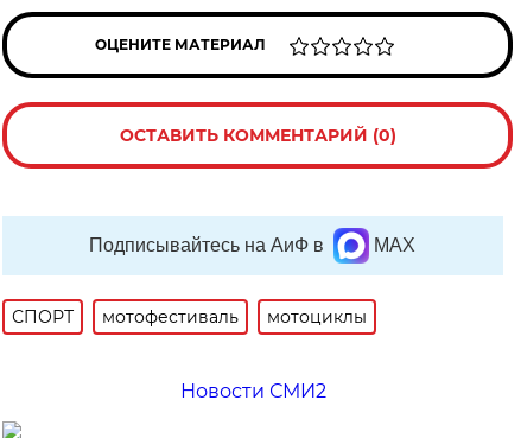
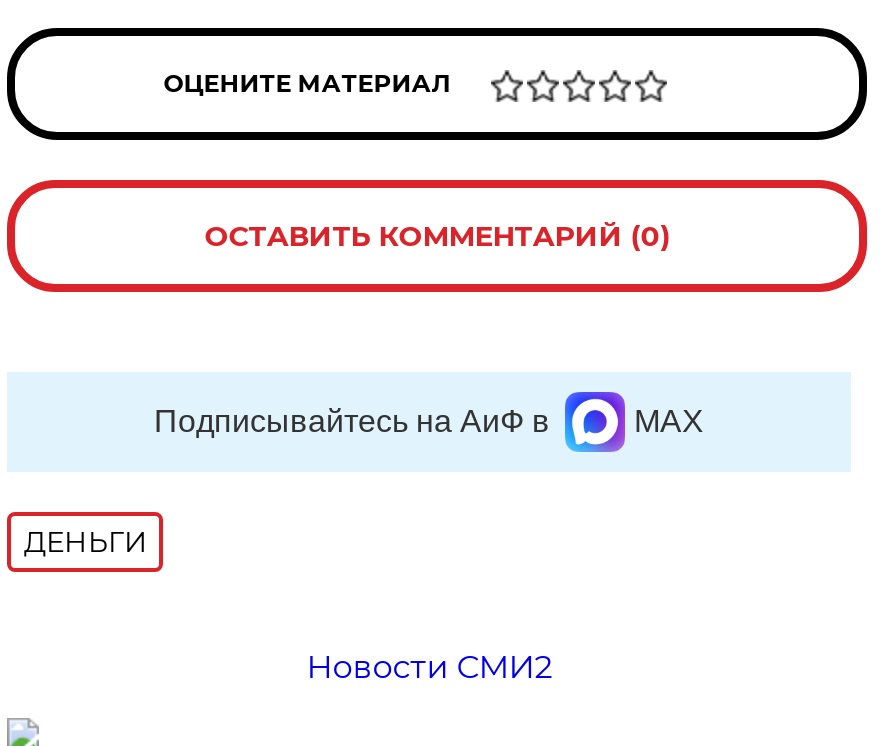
[12,306,367,327] СПОРТ | мотофестиваль | мотоциклы -> [24,524,148,560] ДЕНЬГИ

